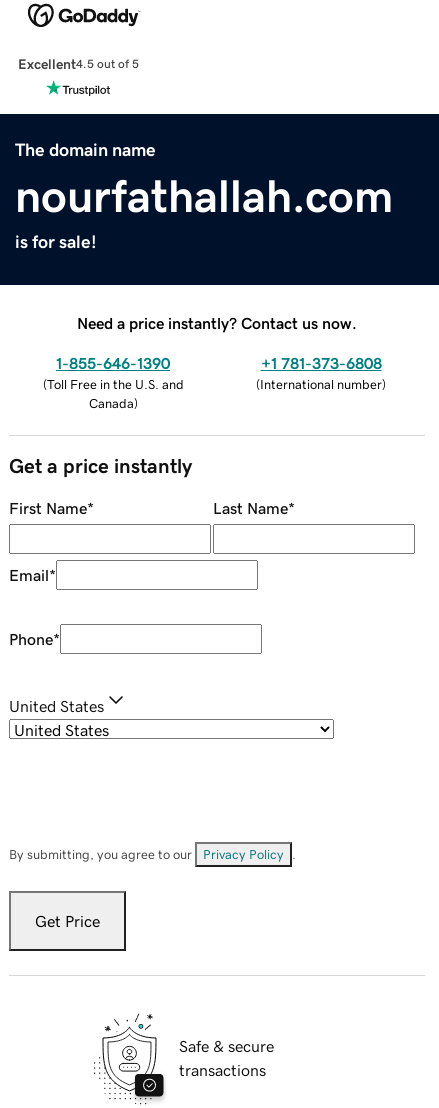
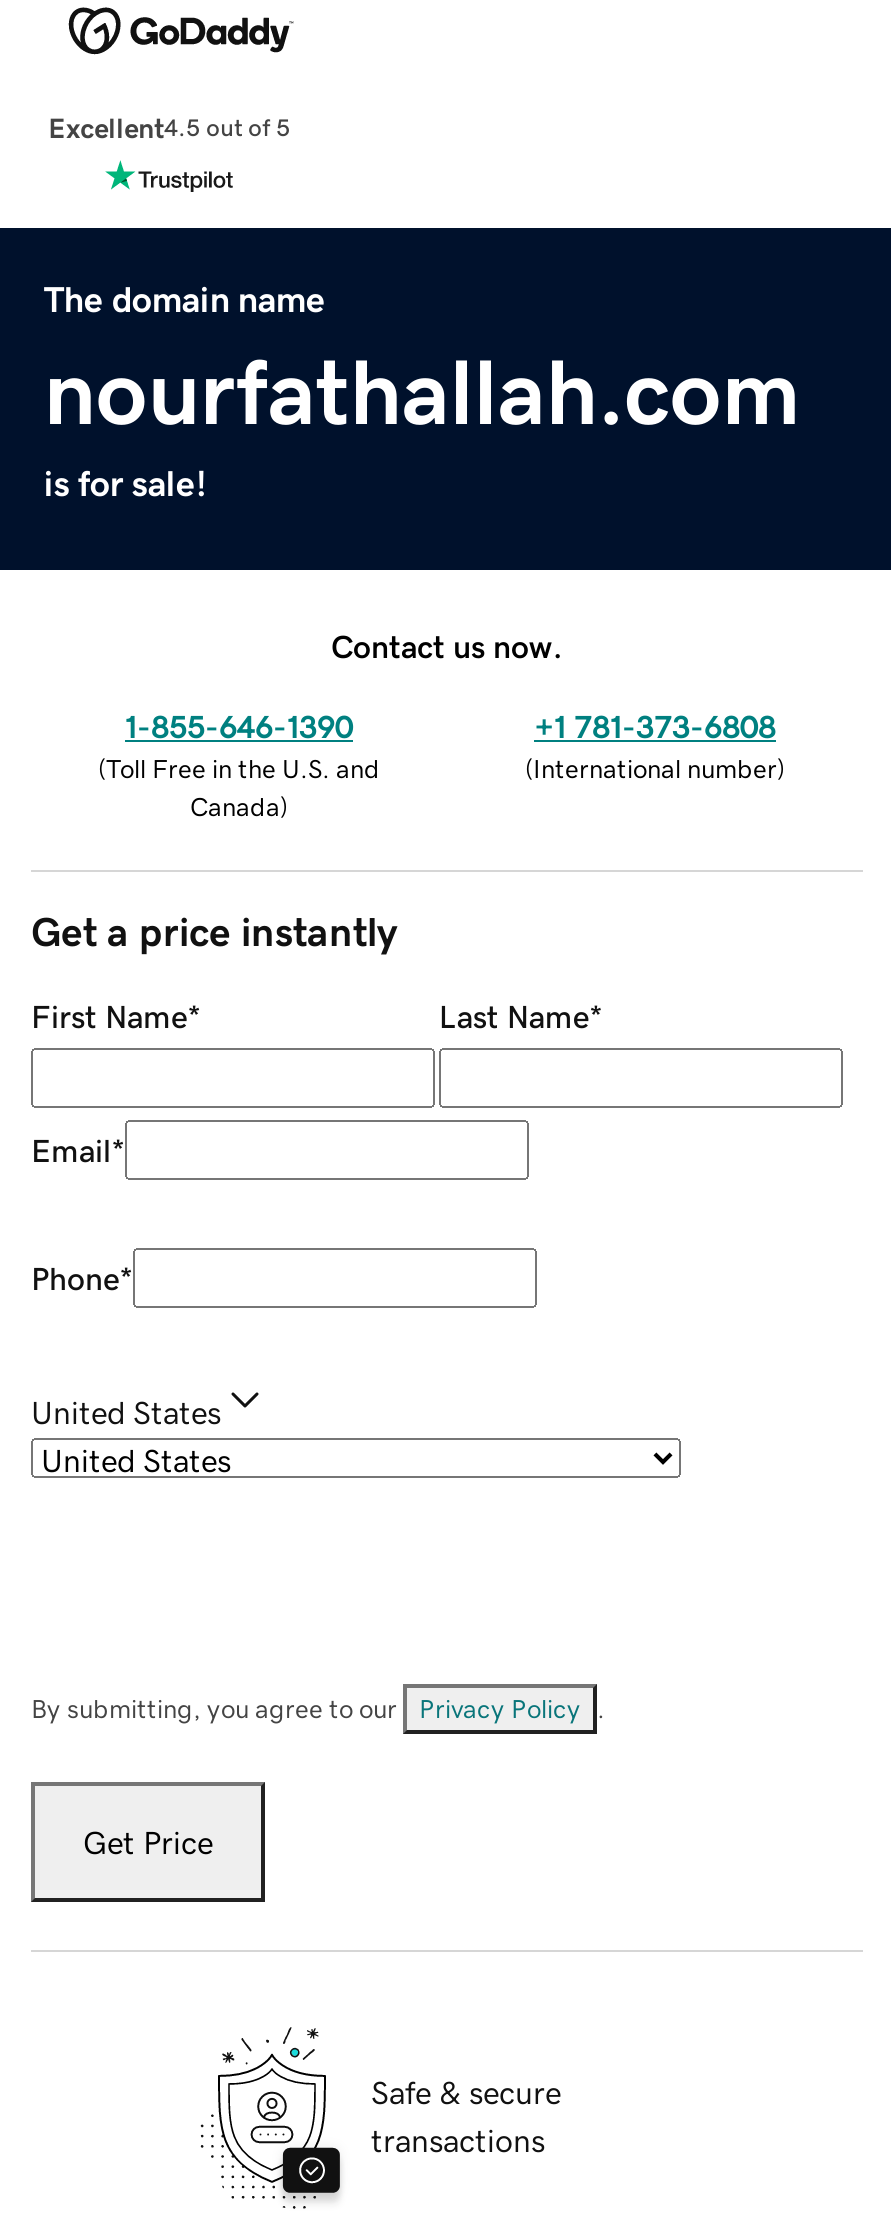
[77,315,357,331] Need a price instantly? Contact us now. -> [331,629,563,661] Contact us now.

